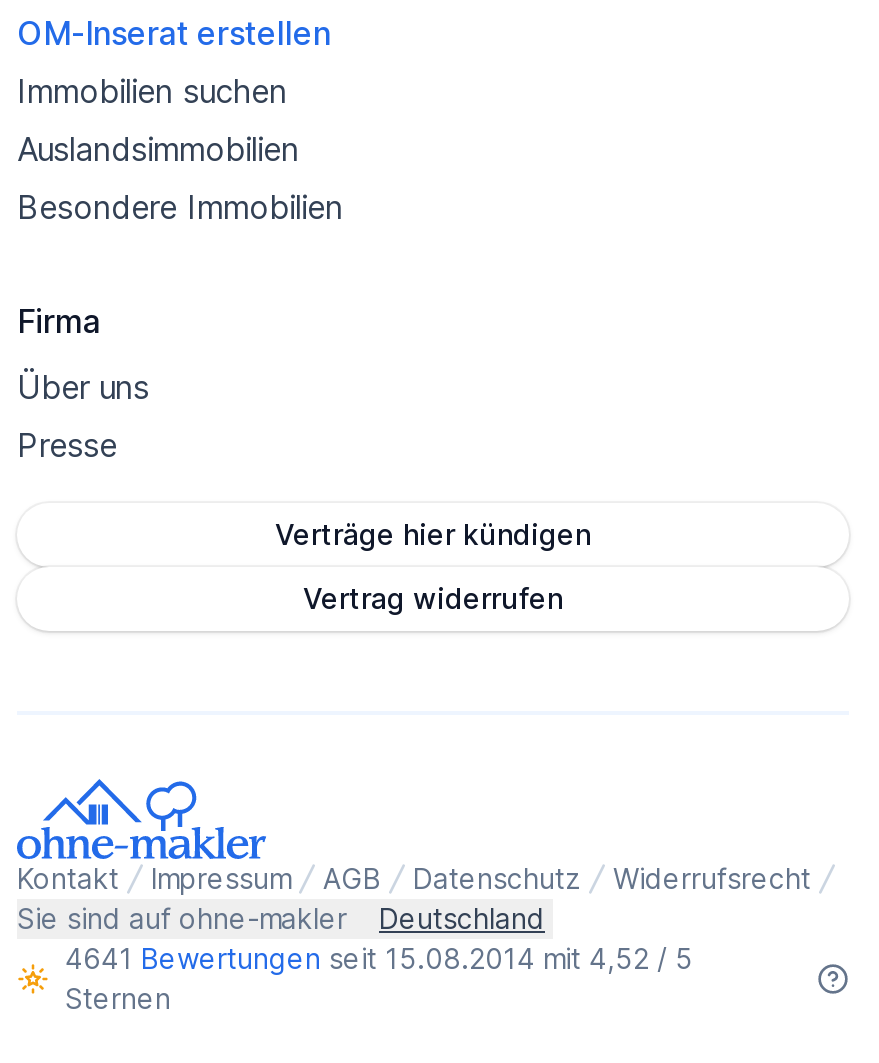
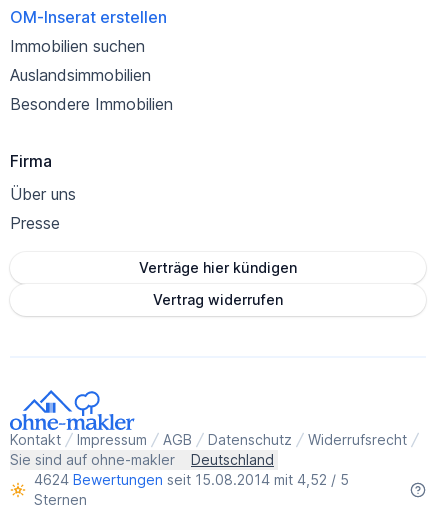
[65,941,693,975] 4641 Bewertungen seit 15.08.2014 mit 4,52 / 5 -> [34,471,349,488] 4624 Bewertungen seit 15.08.2014 mit 4,52 / 5

